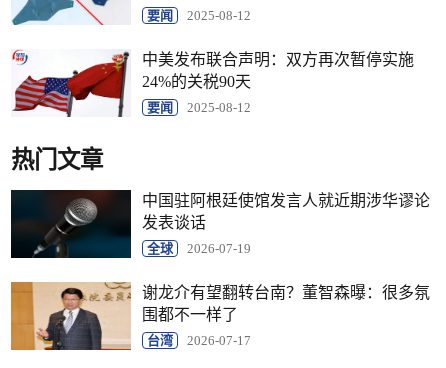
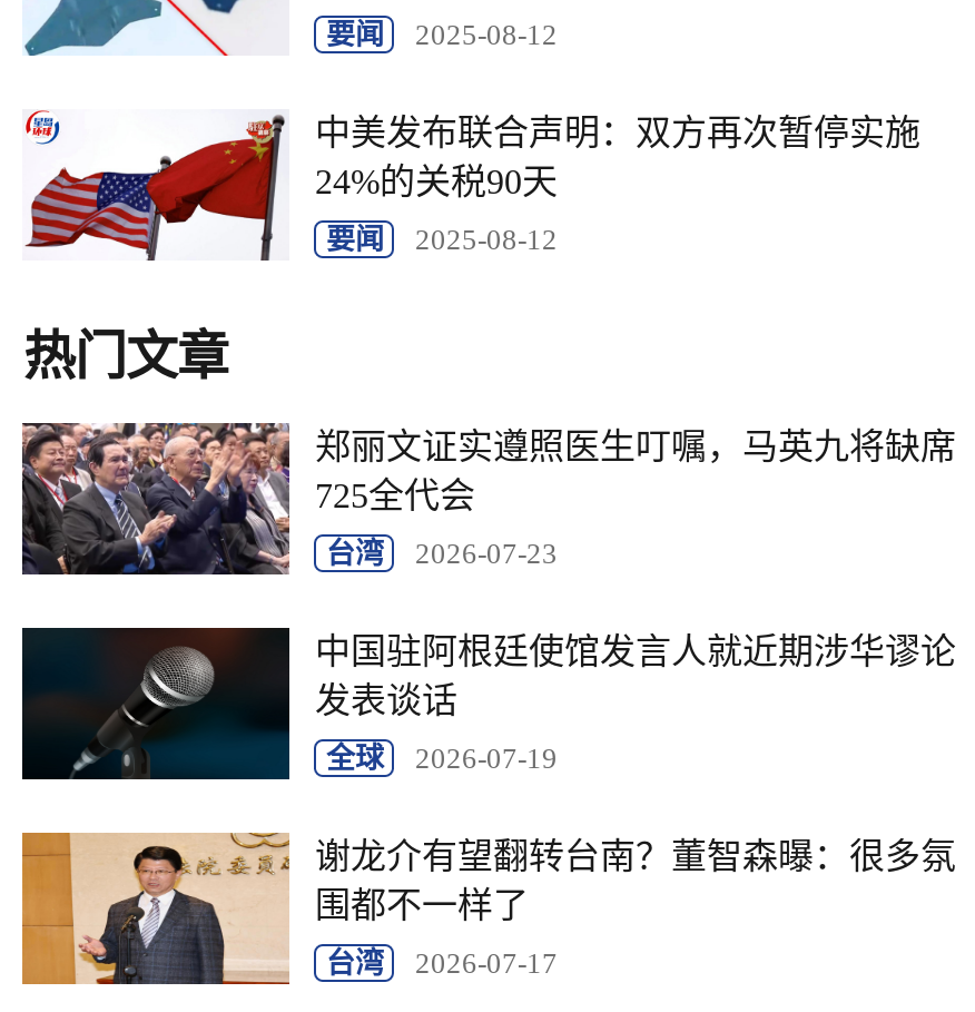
none -> [20,421,956,577] [image] | 郑丽文证实遵照医生叮嘱，马英九将缺席 | 725全代会 | 台湾 | 2026-07-23

